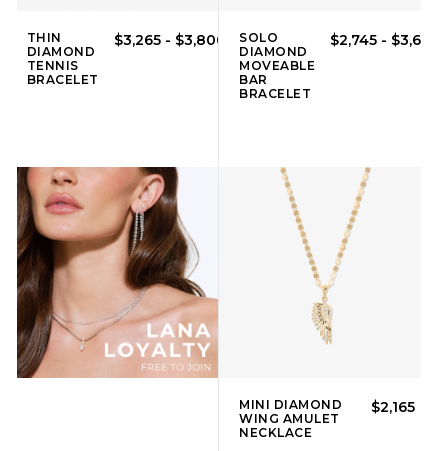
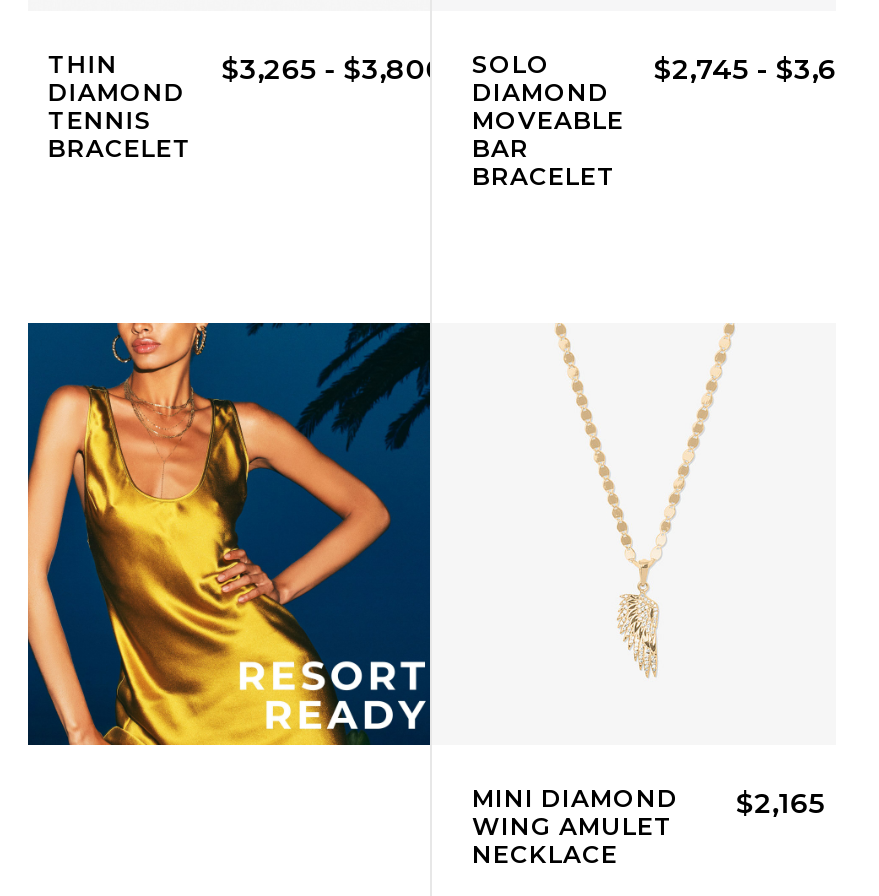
[16,166,218,379] [image] -> [26,321,432,747] [image]

